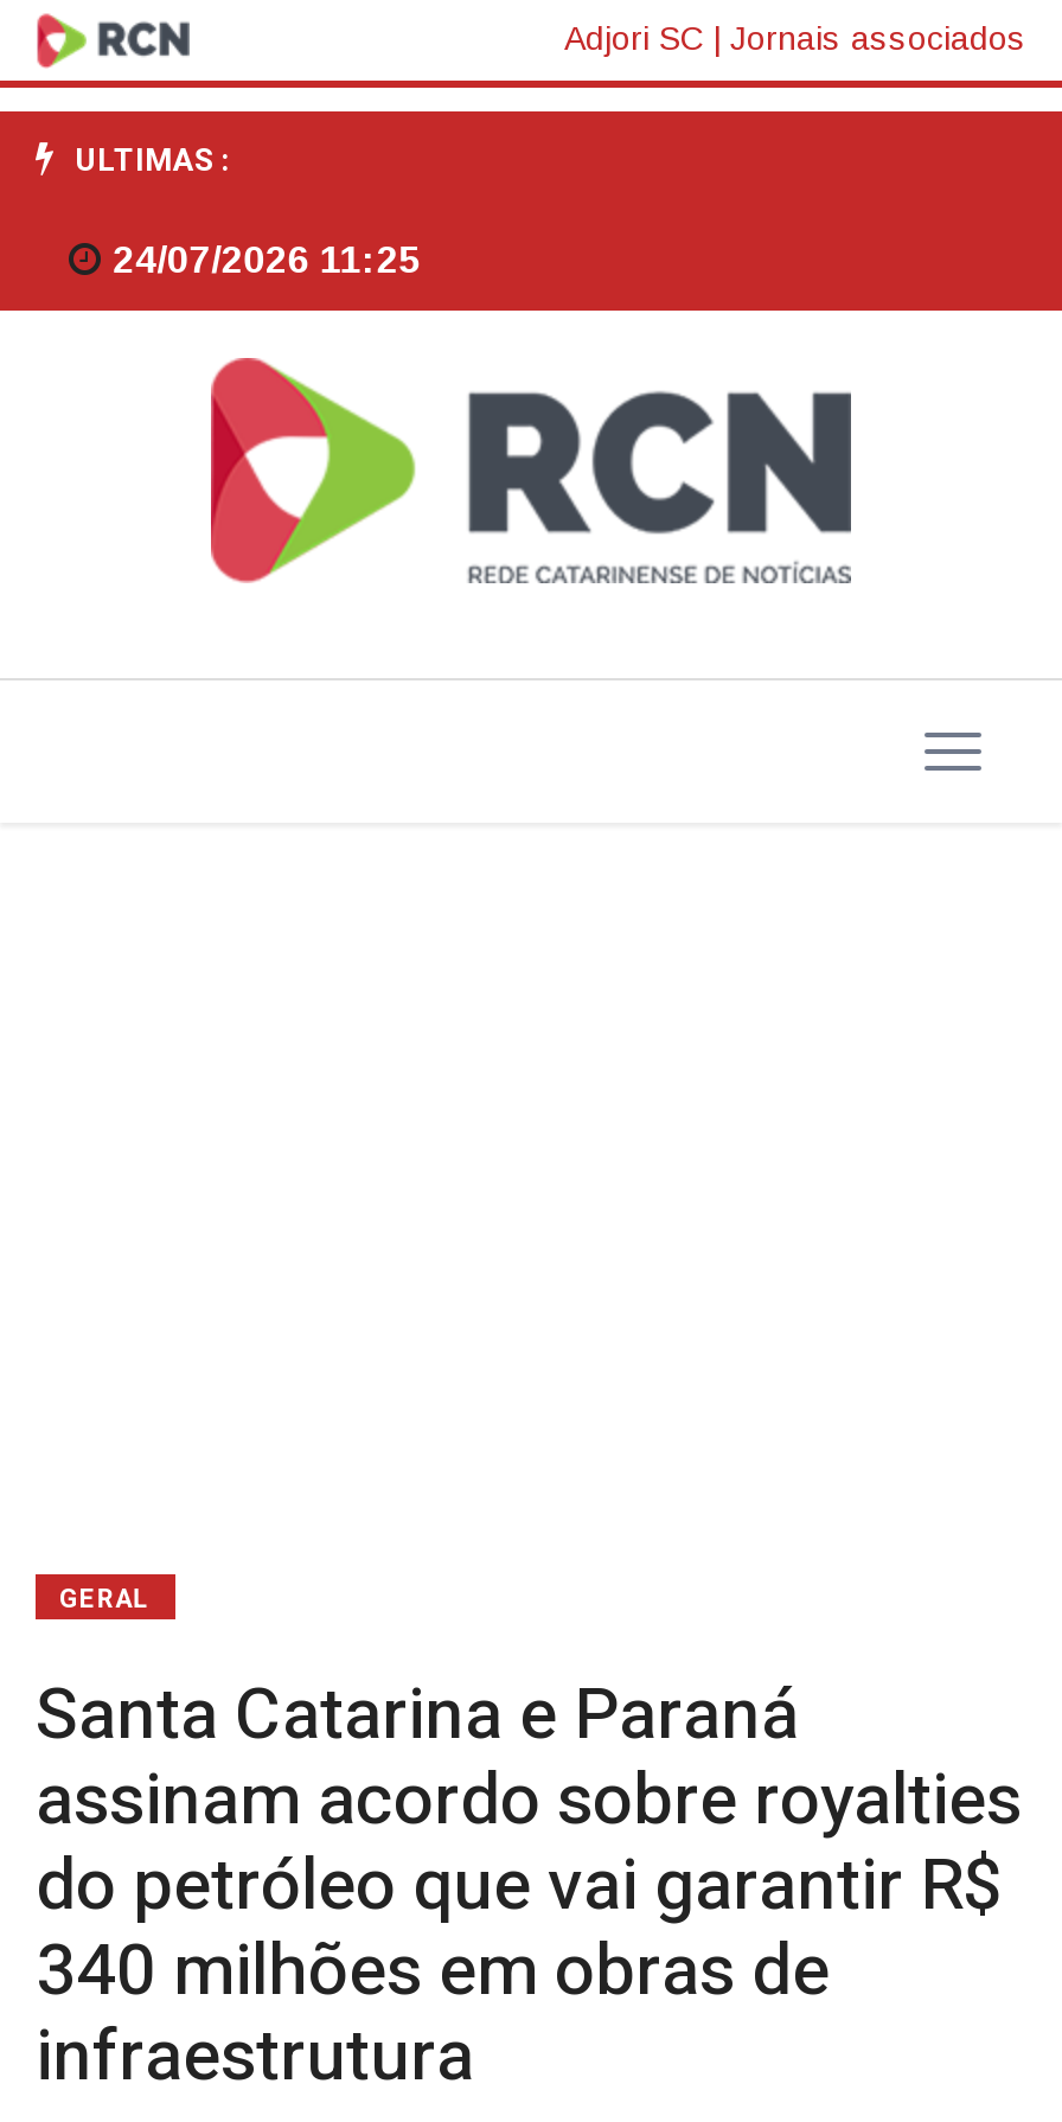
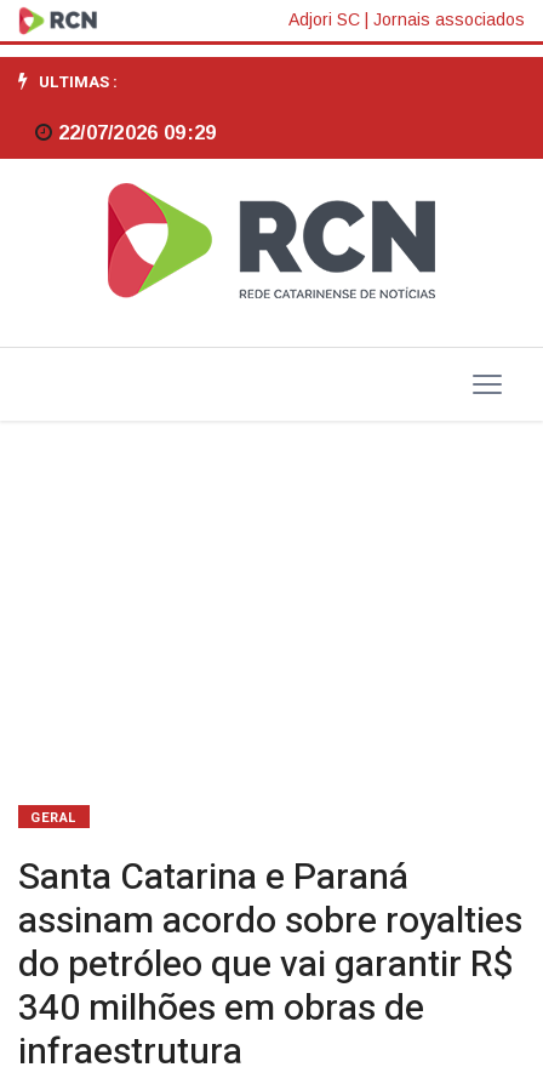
[103,239,421,279] 24/07/2026 11:25 -> [52,122,216,143] 22/07/2026 09:29

